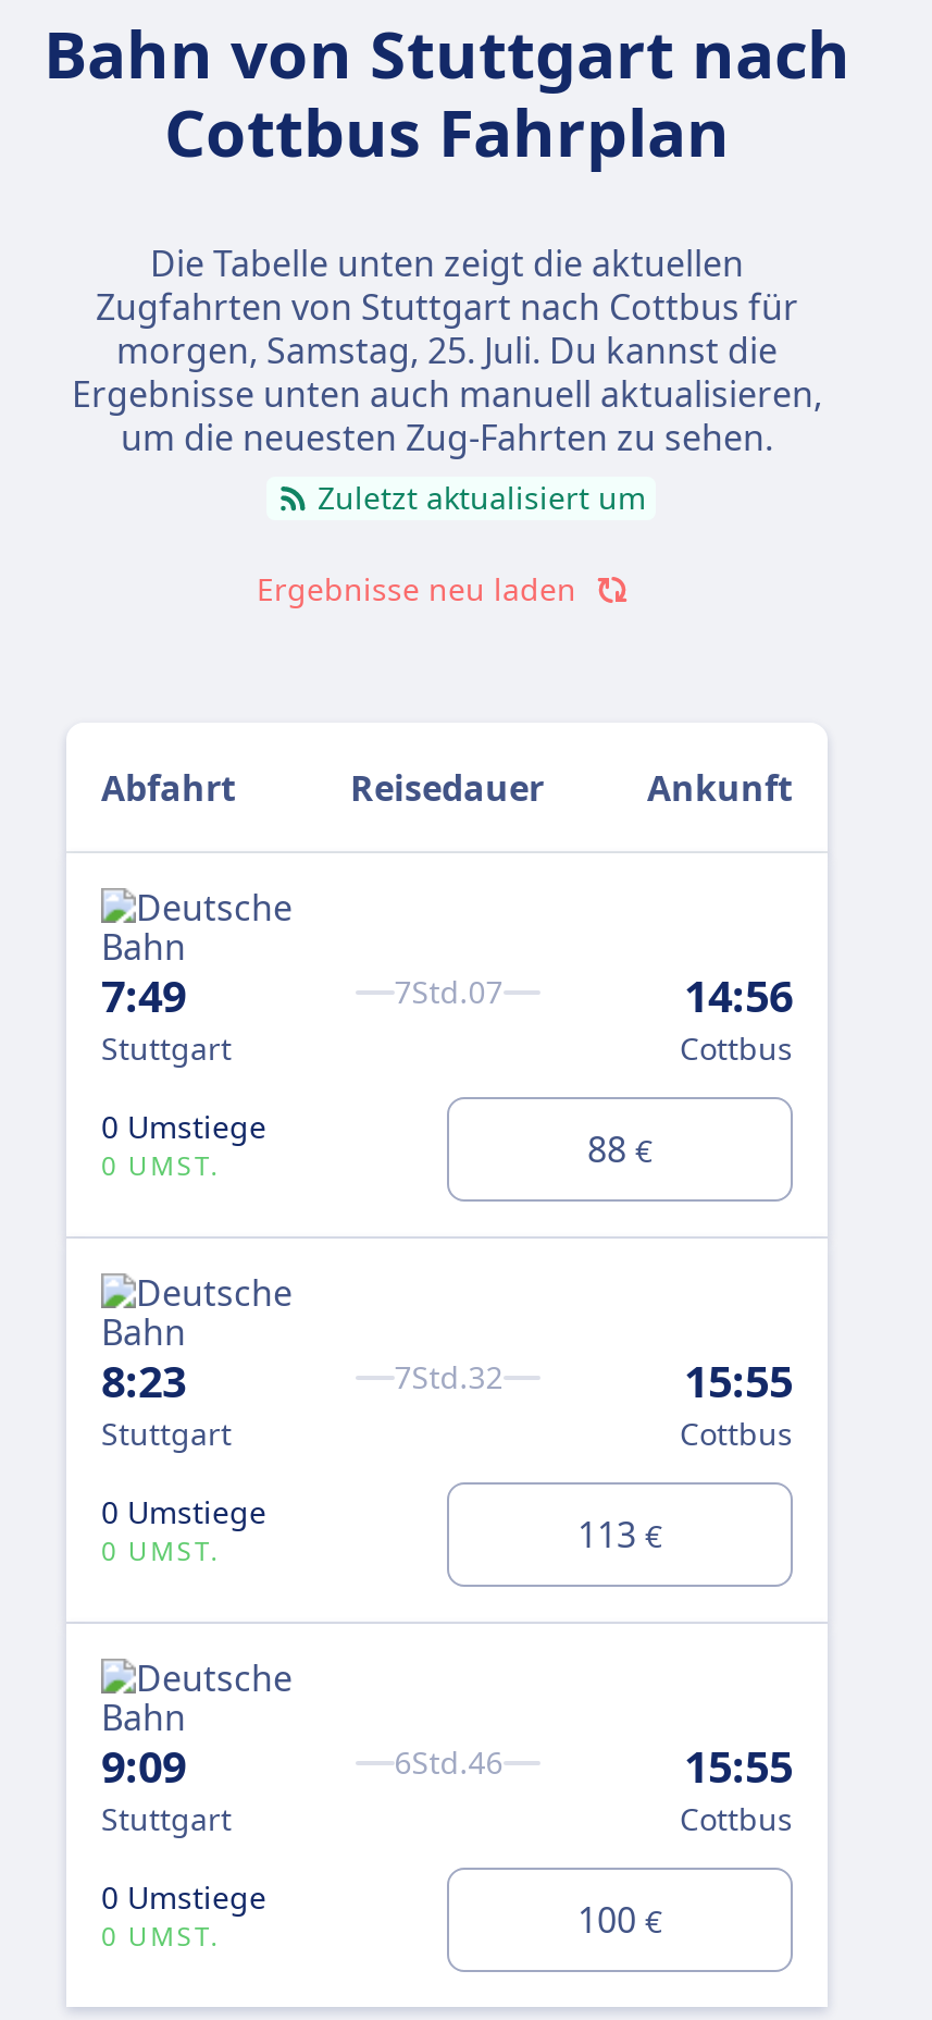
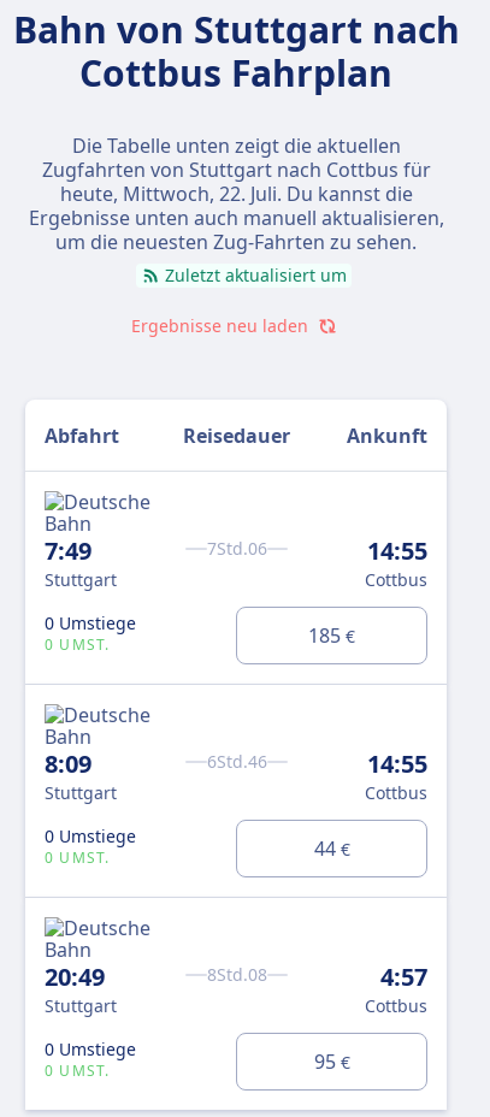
[116,327,778,374] morgen, Samstag, 25. Juli. Du kannst die -> [60,181,412,207] heute, Mittwoch, 22. Juli. Du kannst die
[394,966,793,1025] 7Std.07 | 14:56 -> [207,534,427,567] 7Std.06 | 14:55
[587,1124,653,1172] 88 € -> [308,622,355,648] 185 €
[101,1352,186,1411] 8:23 -> [45,747,91,780] 8:09
[394,1352,793,1411] 7Std.32 | 15:55 -> [207,747,427,780] 6Std.46 | 14:55
[577,1510,662,1557] 113 € -> [314,835,350,861] 44 €
[101,1737,186,1796] 9:09 -> [45,961,105,993] 20:49
[394,1737,793,1796] 6Std.46 | 15:55 -> [207,961,427,993] 8Std.08 | 4:57
[577,1895,662,1943] 100 € -> [314,1048,350,1074] 95 €

